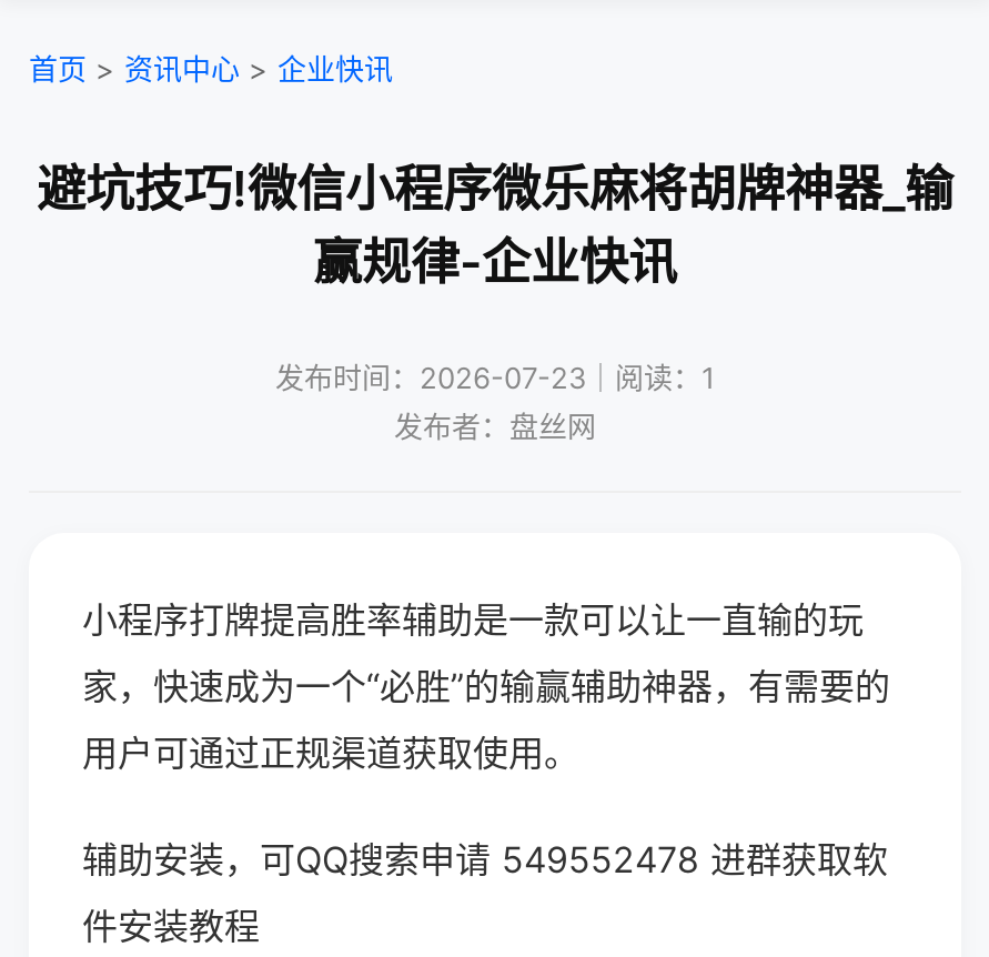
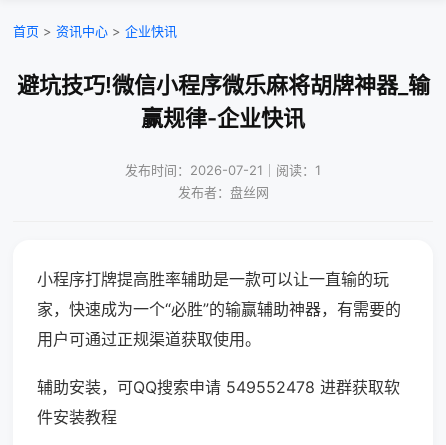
[275,360,715,395] 发布时间：2026-07-23｜阅读：1 -> [125,162,321,178] 发布时间：2026-07-21｜阅读：1

